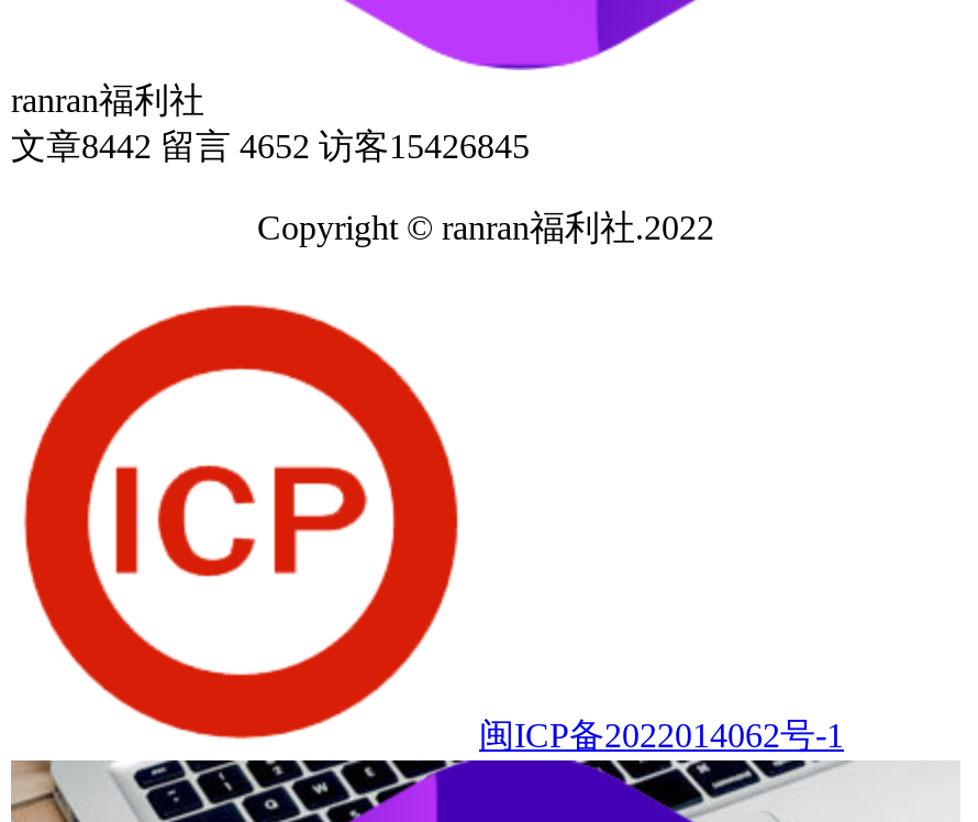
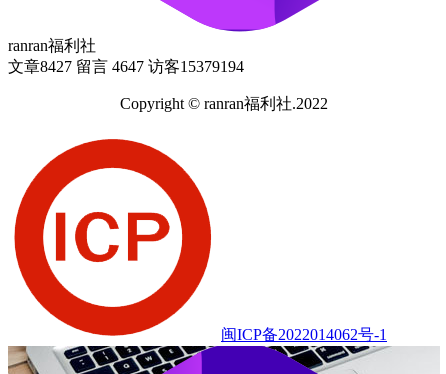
[11,127,530,164] 文章8442 留言4652访客15426845 -> [8,58,244,75] 文章8427 留言4647访客15379194

